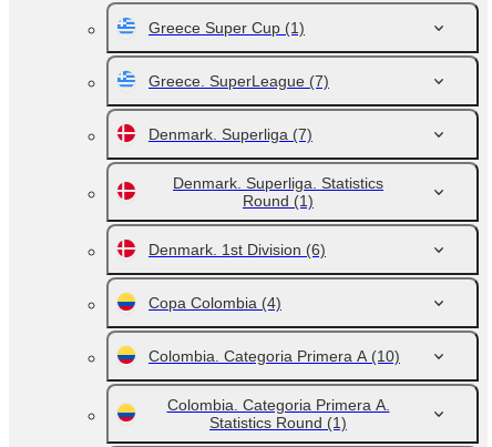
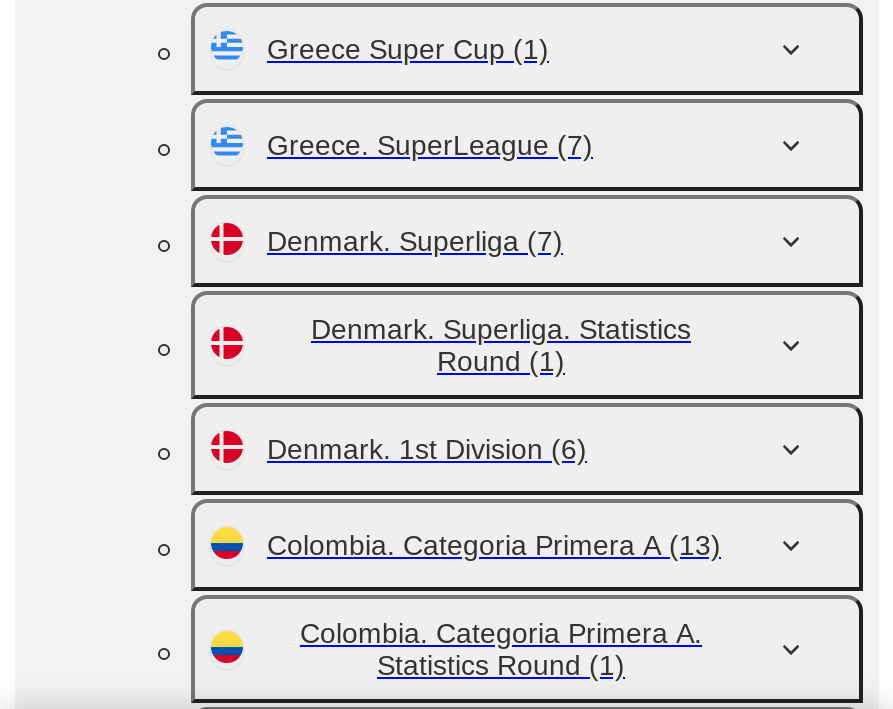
[148,294,400,365] Copa Colombia (4) | Colombia. Categoria Primera A (10) -> [267,529,721,561] Colombia. Categoria Primera A (13)

